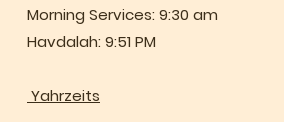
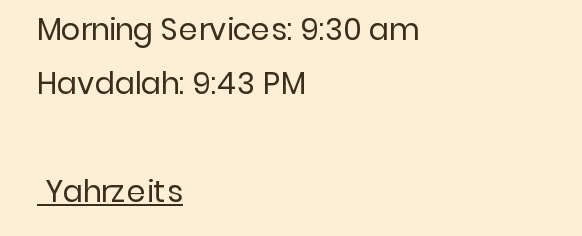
[27,31,156,52] Havdalah: 9:51 PM -> [37,62,305,104] Havdalah: 9:43 PM

